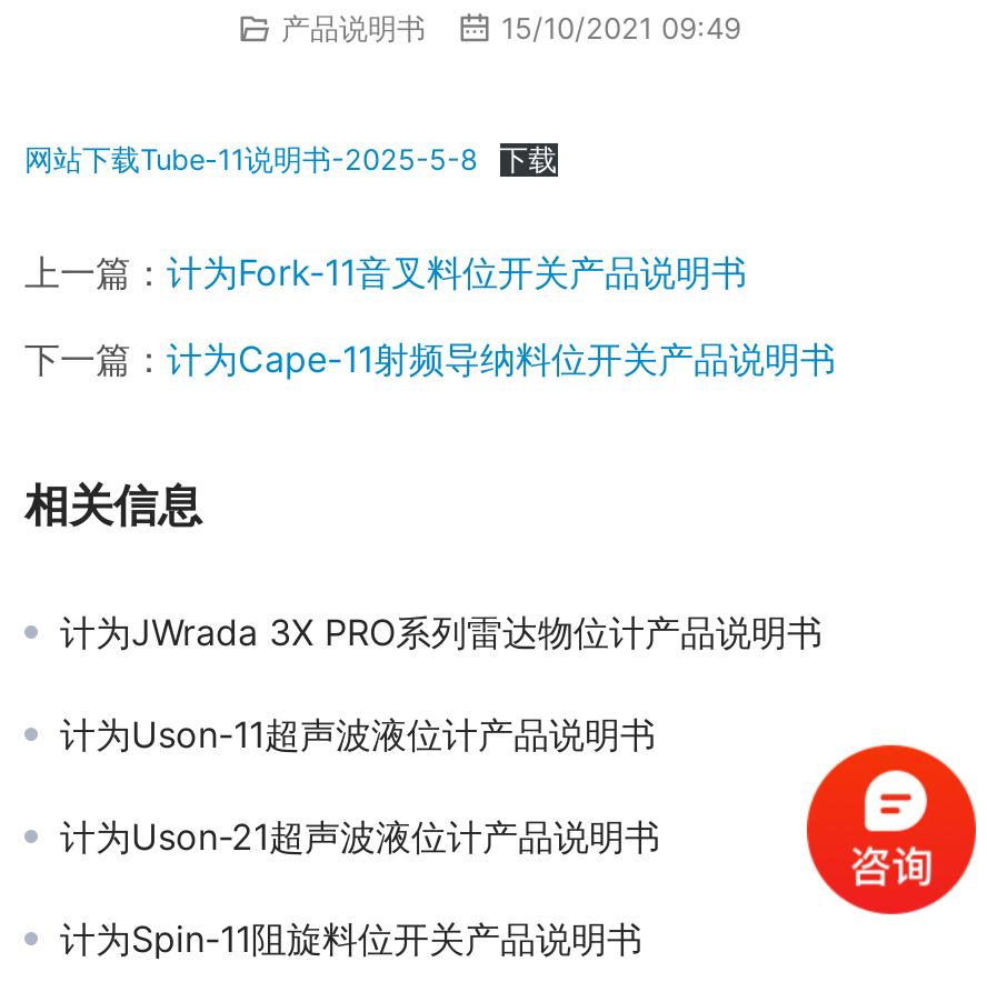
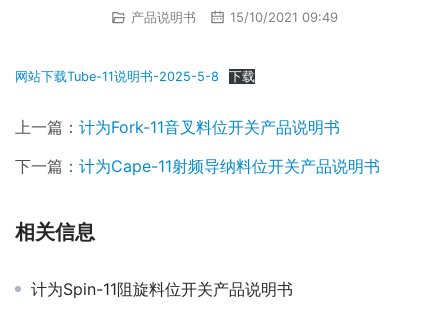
[60,610,978,916] [image] | 计为JWrada 3X PRO系列雷达物位计产品说明书 | 计为Uson-11超声波液位计产品说明书 | 计为Uson-21超声波液位计产品说明书 -> none

